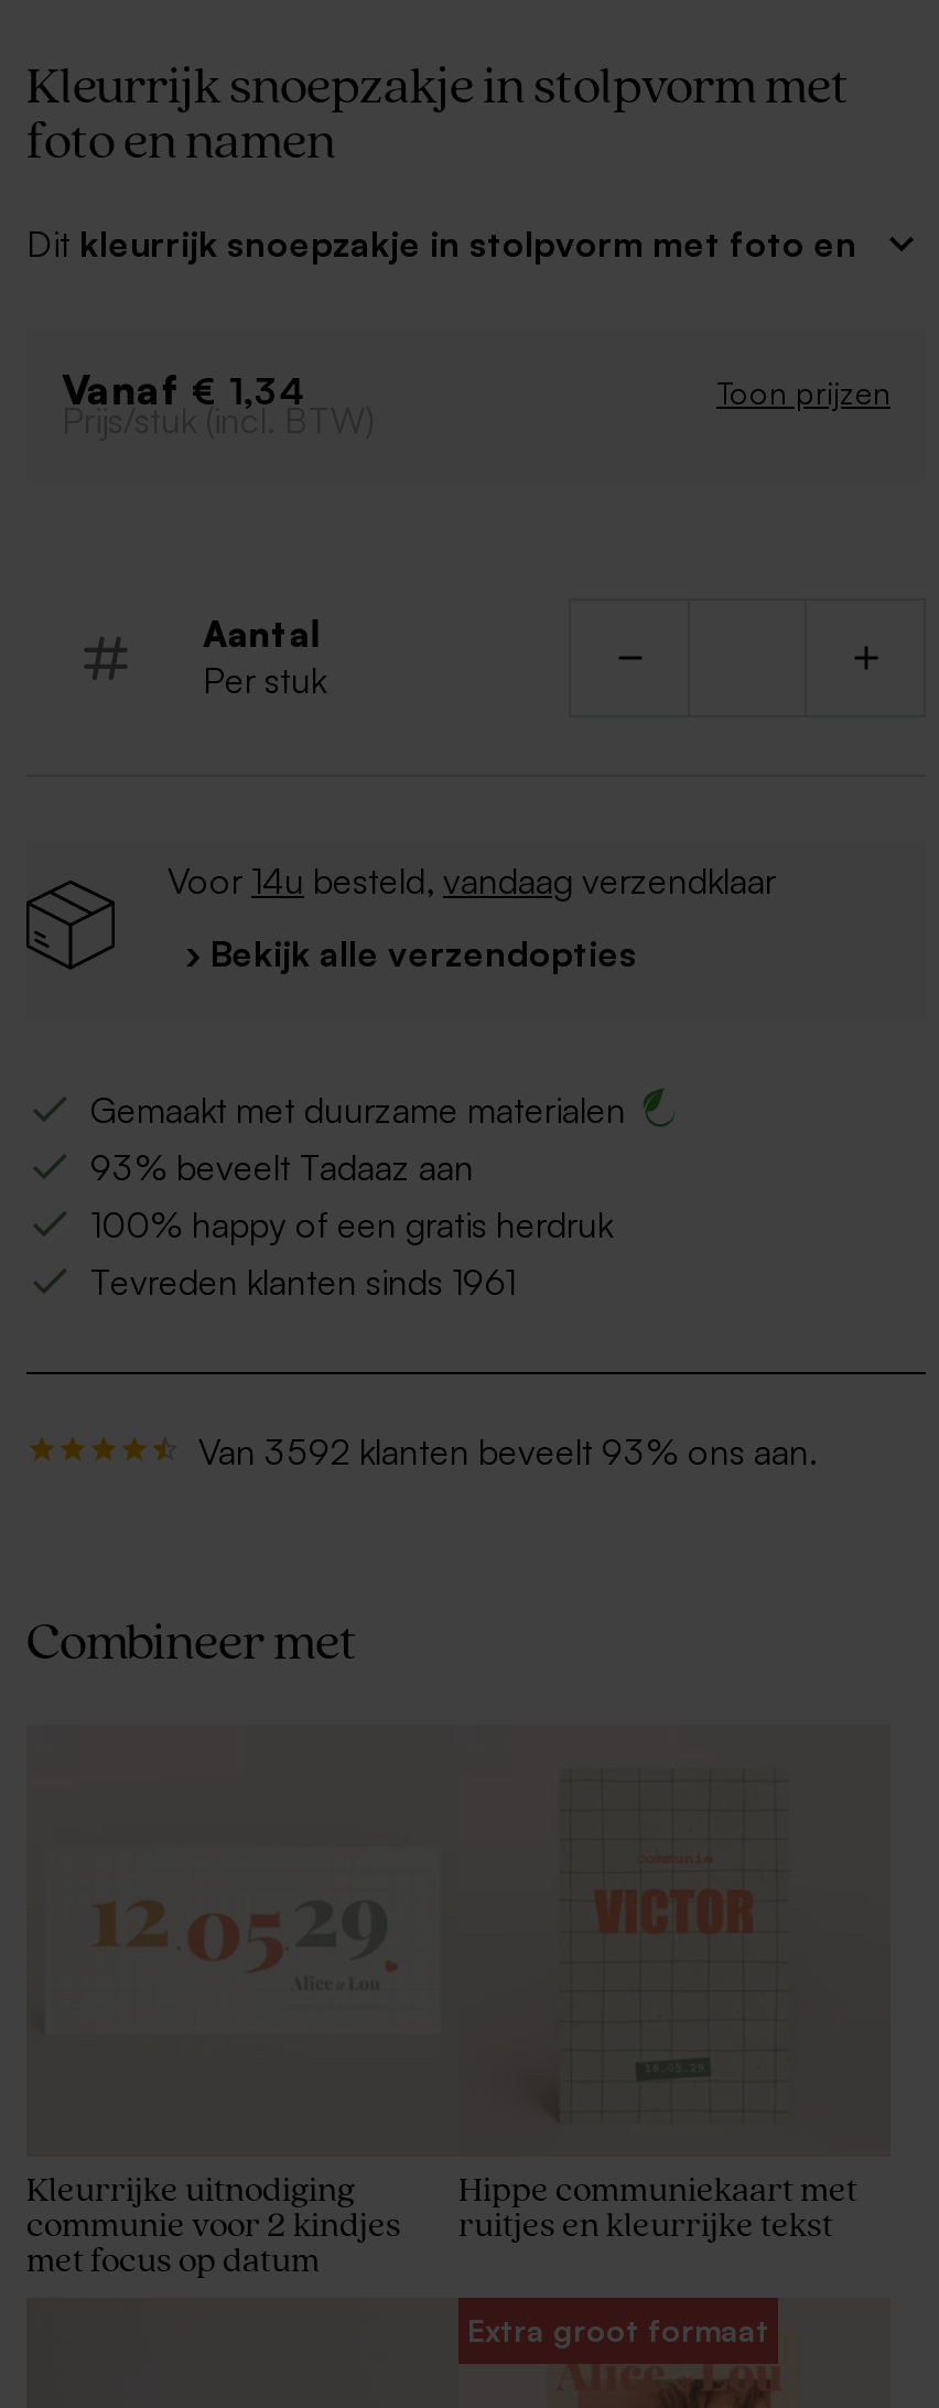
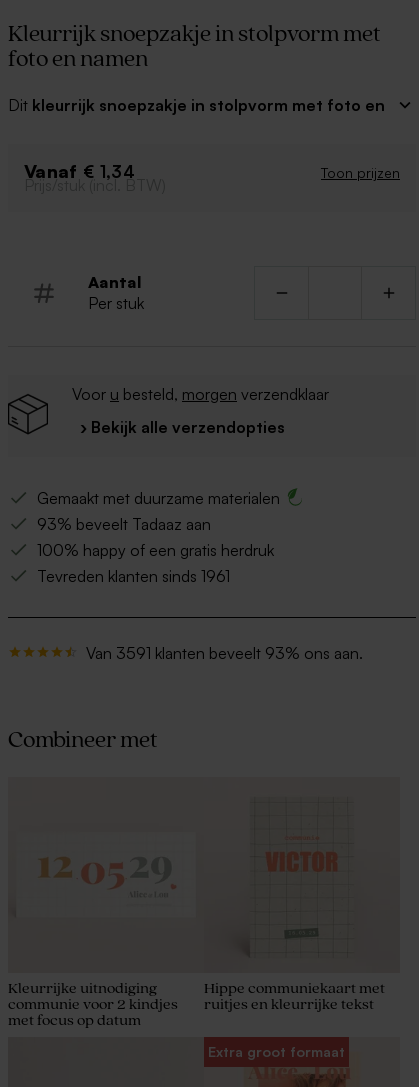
[168,859,776,903] Voor 14u besteld, vandaag verzendklaar -> [72,384,329,404] Voor u besteld, morgen verzendklaar
[198,1430,818,1474] Van 3592 klanten beveelt 93% ons aan. -> [86,643,363,663] Van 3591 klanten beveelt 93% ons aan.

